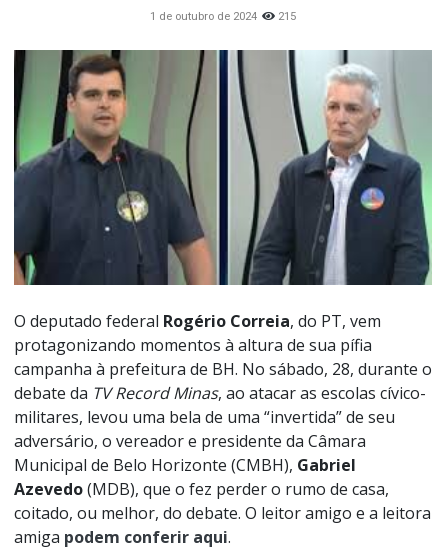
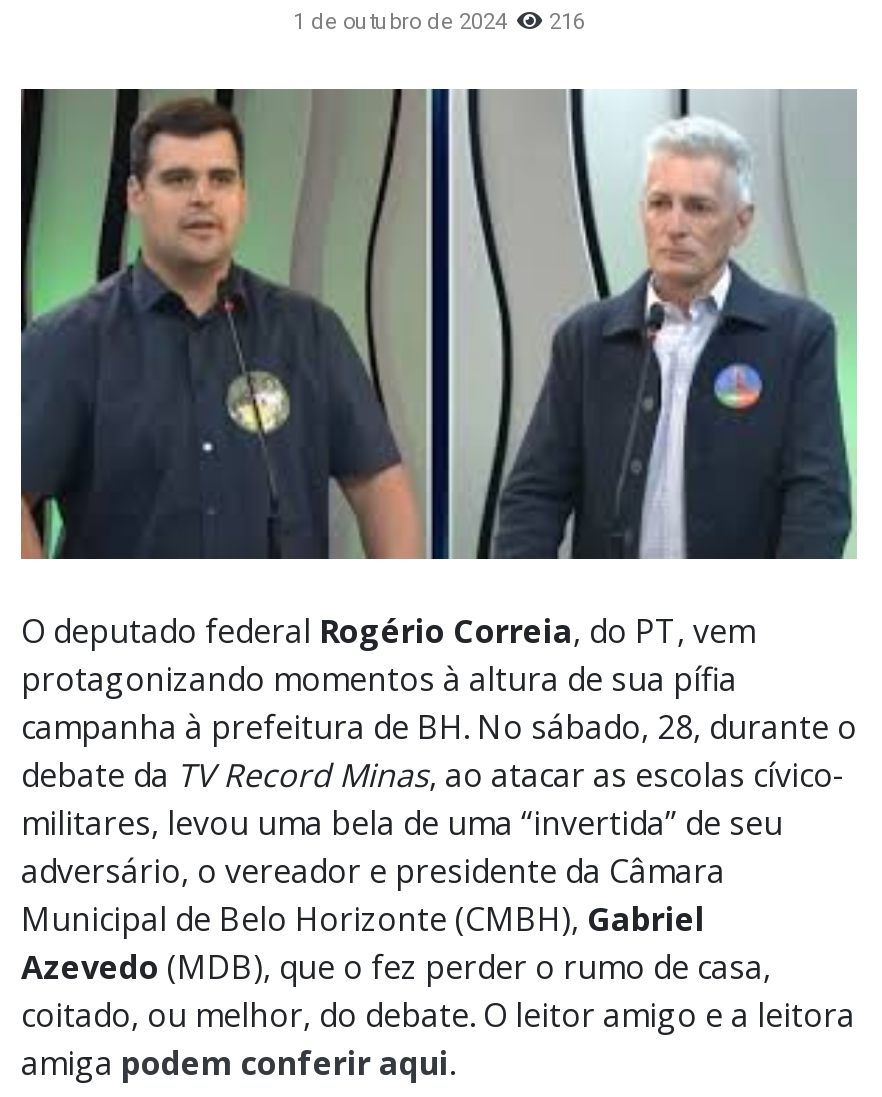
[150,10,296,23] 1 de outubro de 2024 215 -> [293,9,585,35] 1 de outubro de 2024 216

